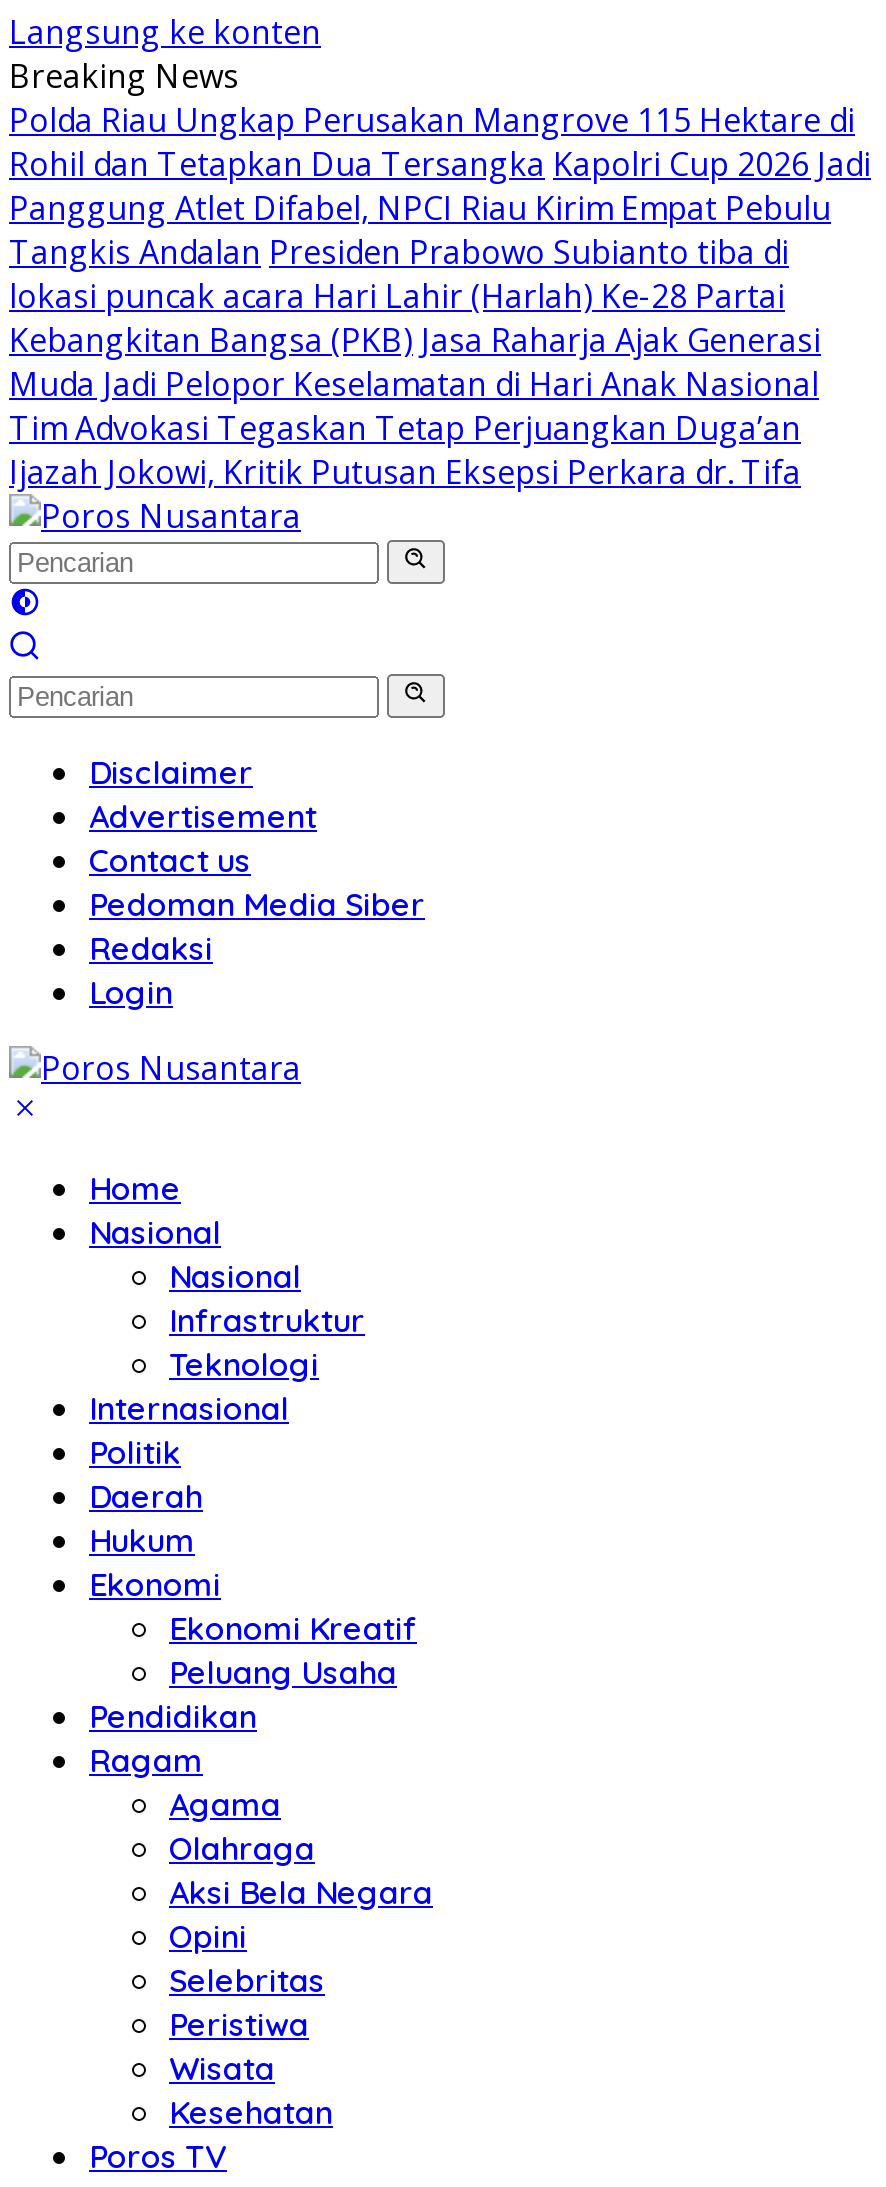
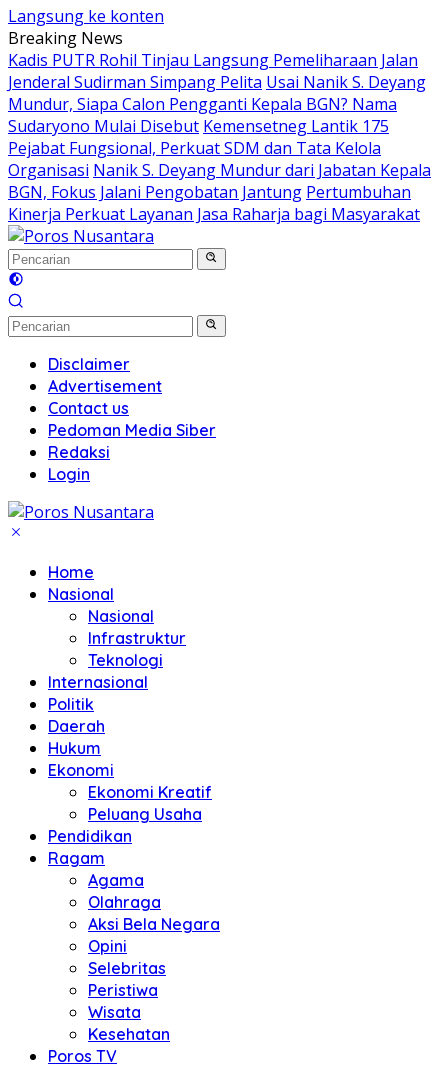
[9,98,871,494] Polda Riau Ungkap Perusakan Mangrove 115 Hektare di | Rohil dan Tetapkan Dua Tersangka Kapolri Cup 2026 Jadi | Panggung Atlet Difabel, NPCI Riau Kirim Empat Pebulu | Tangkis Andalan Presiden Prabowo Subianto tiba di | lokasi puncak acara Hari Lahir (Harlah) Ke-28 Partai | Kebangkitan Bangsa (PKB) Jasa Raharja Ajak Generasi | Muda Jadi Pelopor Keselamatan di Hari Anak Nasional | Tim Advokasi Tegaskan Tetap Perjuangkan Duga’an | Ijazah Jokowi, Kritik Putusan Eksepsi Perkara dr. Tifa -> [8,49,431,225] Kadis PUTR Rohil Tinjau Langsung Pemeliharaan Jalan | Jenderal Sudirman Simpang Pelita Usai Nanik S. Deyang | Mundur, Siapa Calon Pengganti Kepala BGN? Nama | Sudaryono Mulai Disebut Kemensetneg Lantik 175 | Pejabat Fungsional, Perkuat SDM dan Tata Kelola | Organisasi Nanik S. Deyang Mundur dari Jabatan Kepala | BGN, Fokus Jalani Pengobatan Jantung Pertumbuhan | Kinerja Perkuat Layanan Jasa Raharja bagi Masyarakat

